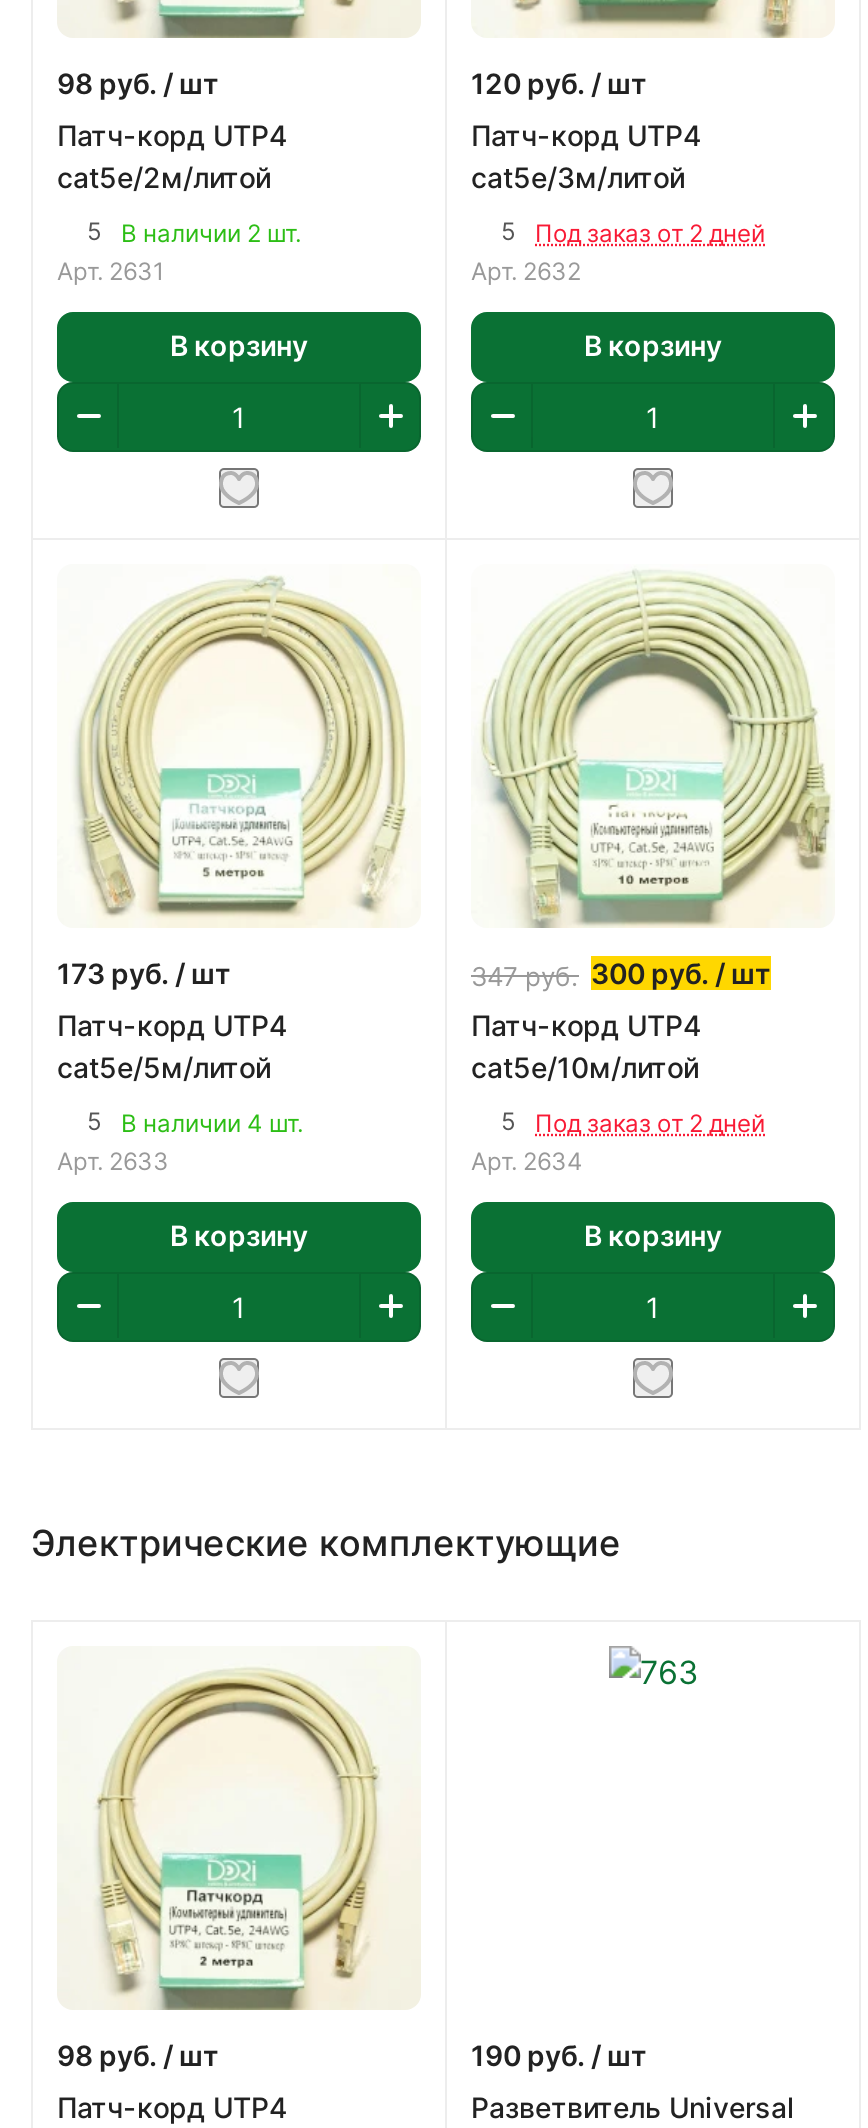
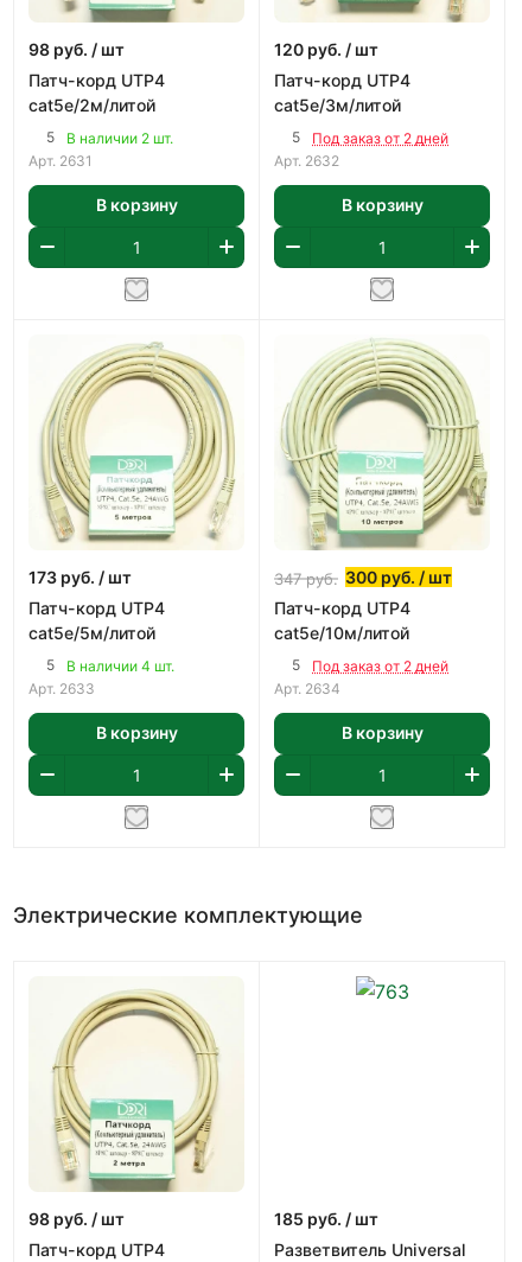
[471,2037,647,2071] 190 руб. / шт -> [274,1208,378,1228] 185 руб. / шт

